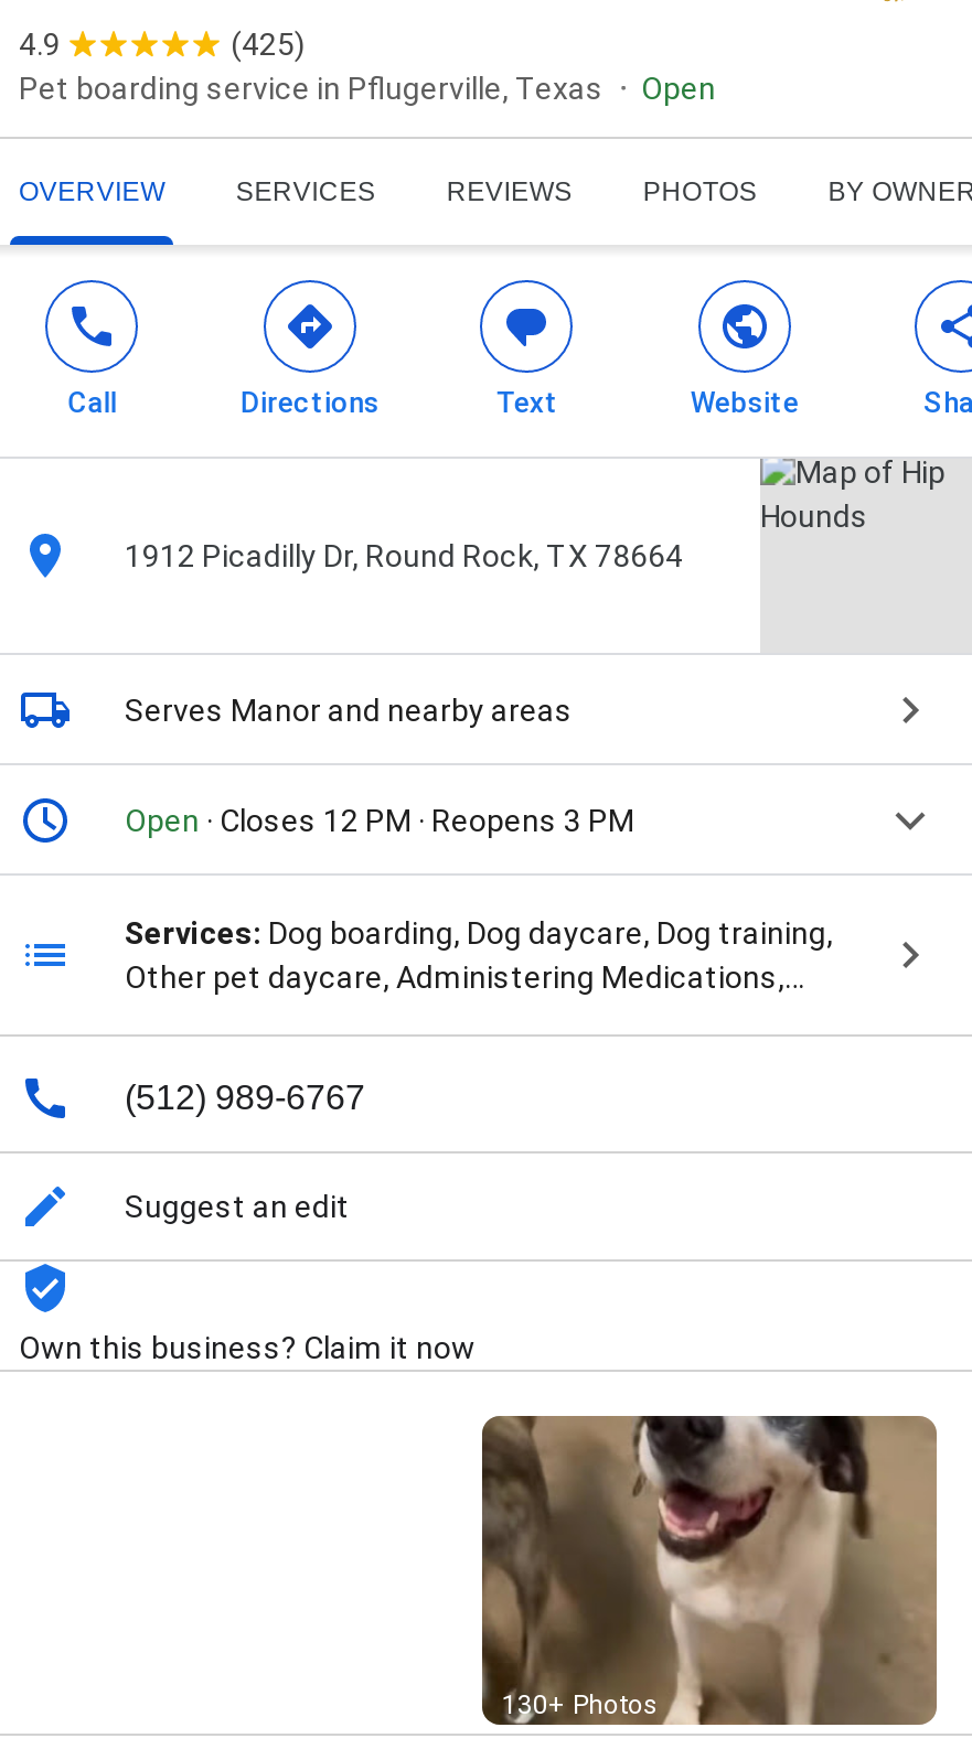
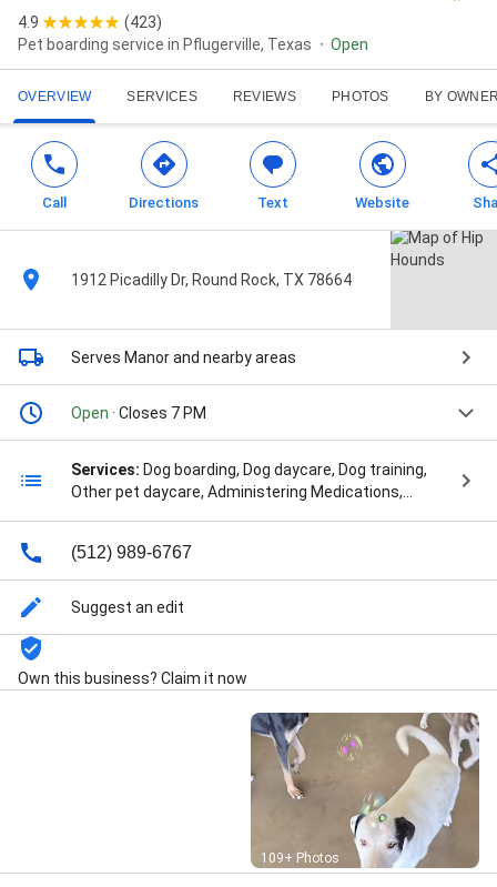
[231,27,306,62] (425) -> [124,14,162,31] (423)
[125,803,634,839] Open · Closes 12 PM · Reopens 3 PM -> [71,404,206,422] Open · Closes 7 PM
[480,1414,937,1727] [image] | 130+ Photos -> [250,712,479,868] [image] | 109+ Photos

